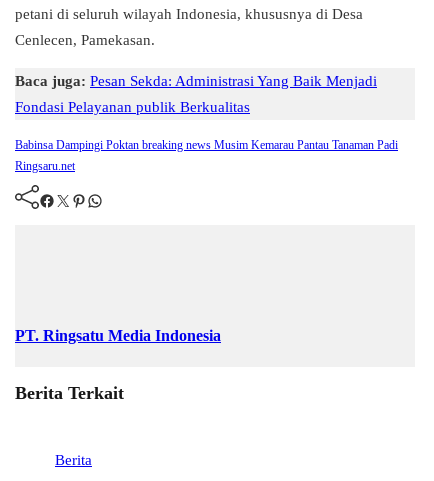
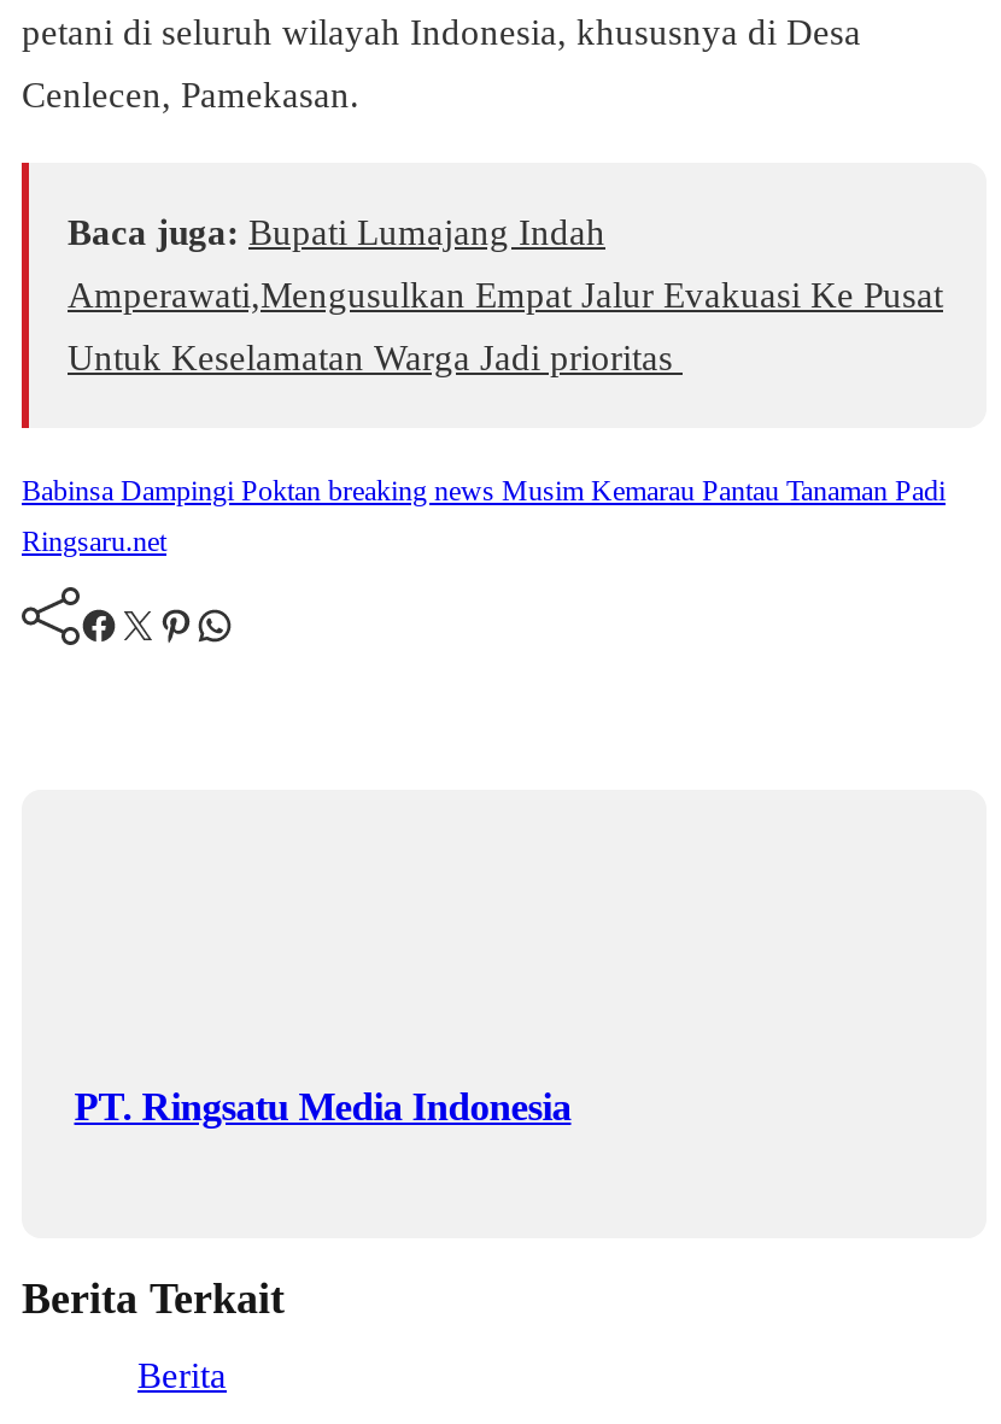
[15,72,377,115] Baca juga: Pesan Sekda: Administrasi Yang Baik Menjadi | Fondasi Pelayanan publik Berkualitas -> [68,212,943,378] Baca juga: Bupati Lumajang Indah | Amperawati,Mengusulkan Empat Jalur Evakuasi Ke Pusat | Untuk Keselamatan Warga Jadi prioritas
moved [15,383,124,403] -> [22,1275,285,1323]: Berita Terkait

